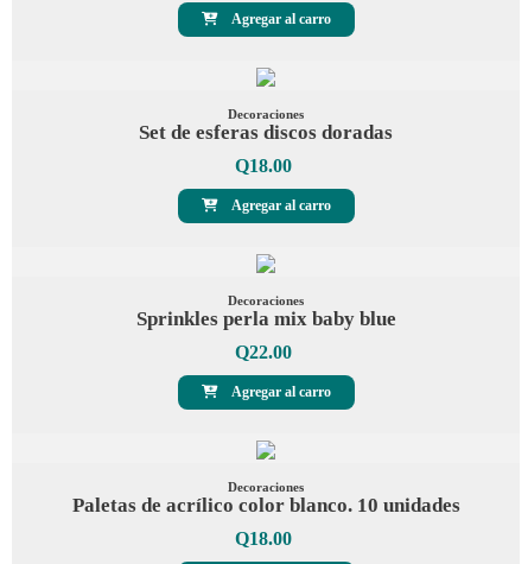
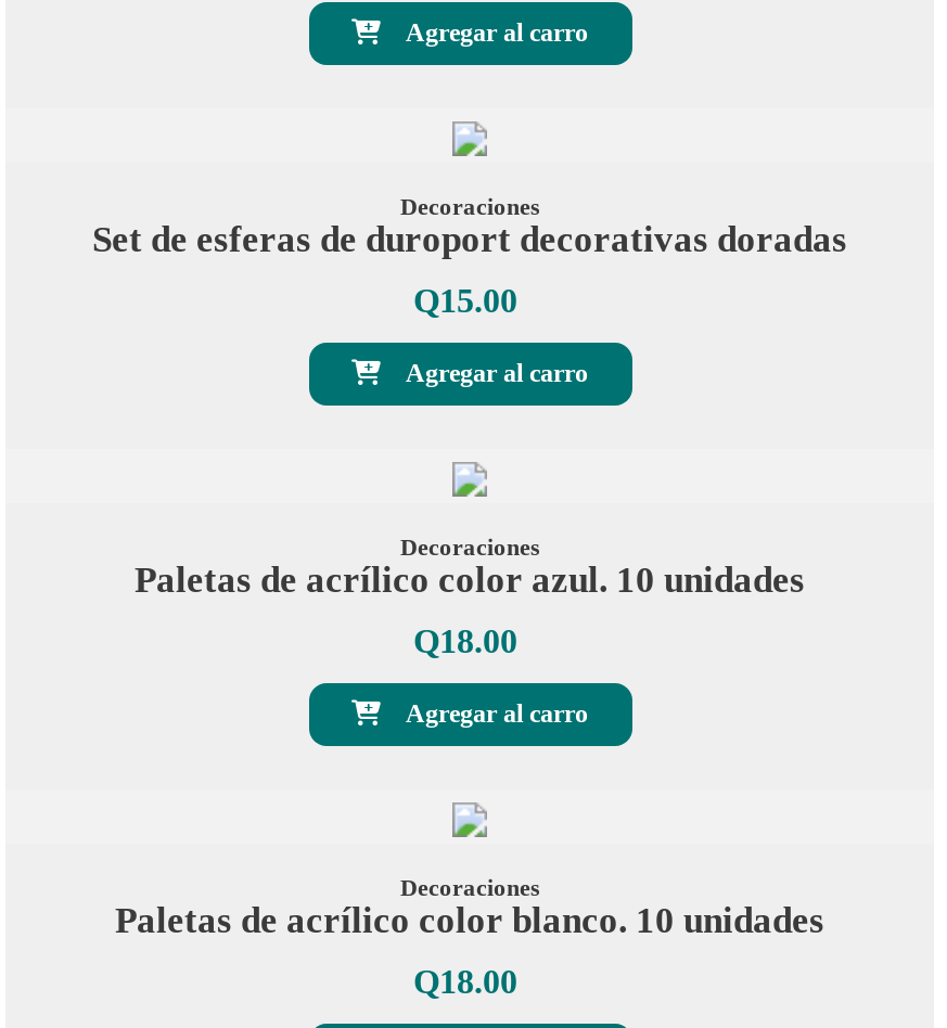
[139,121,393,143] Set de esferas discos doradas -> [92,218,847,260] Set de esferas de duroport decorativas doradas
[235,155,292,175] Q18.00 -> [413,281,517,318] Q15.00
[136,307,396,330] Sprinkles perla mix baby blue -> [135,559,805,600] Paletas de acrílico color azul. 10 unidades
[235,342,292,362] Q22.00 -> [413,622,517,659] Q18.00

